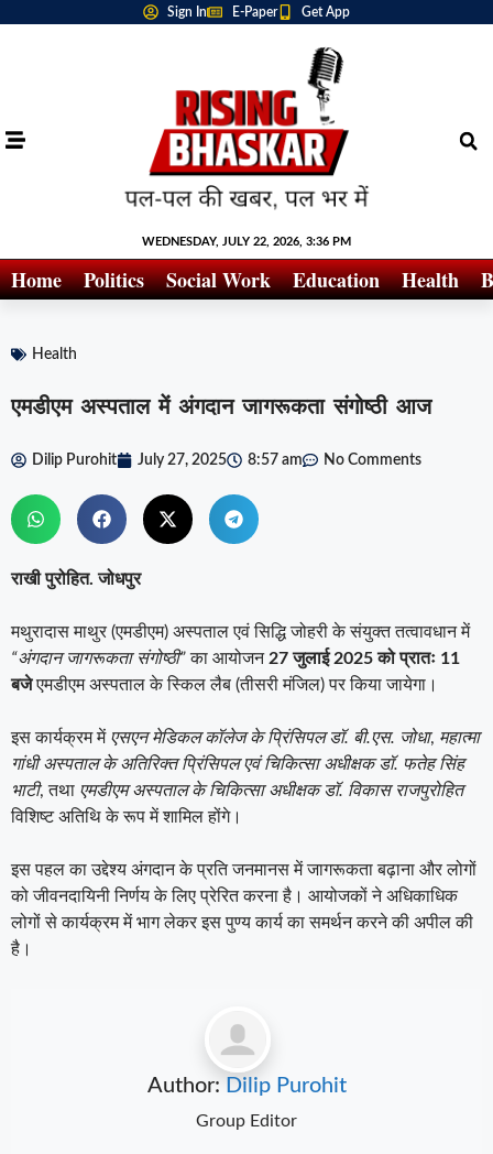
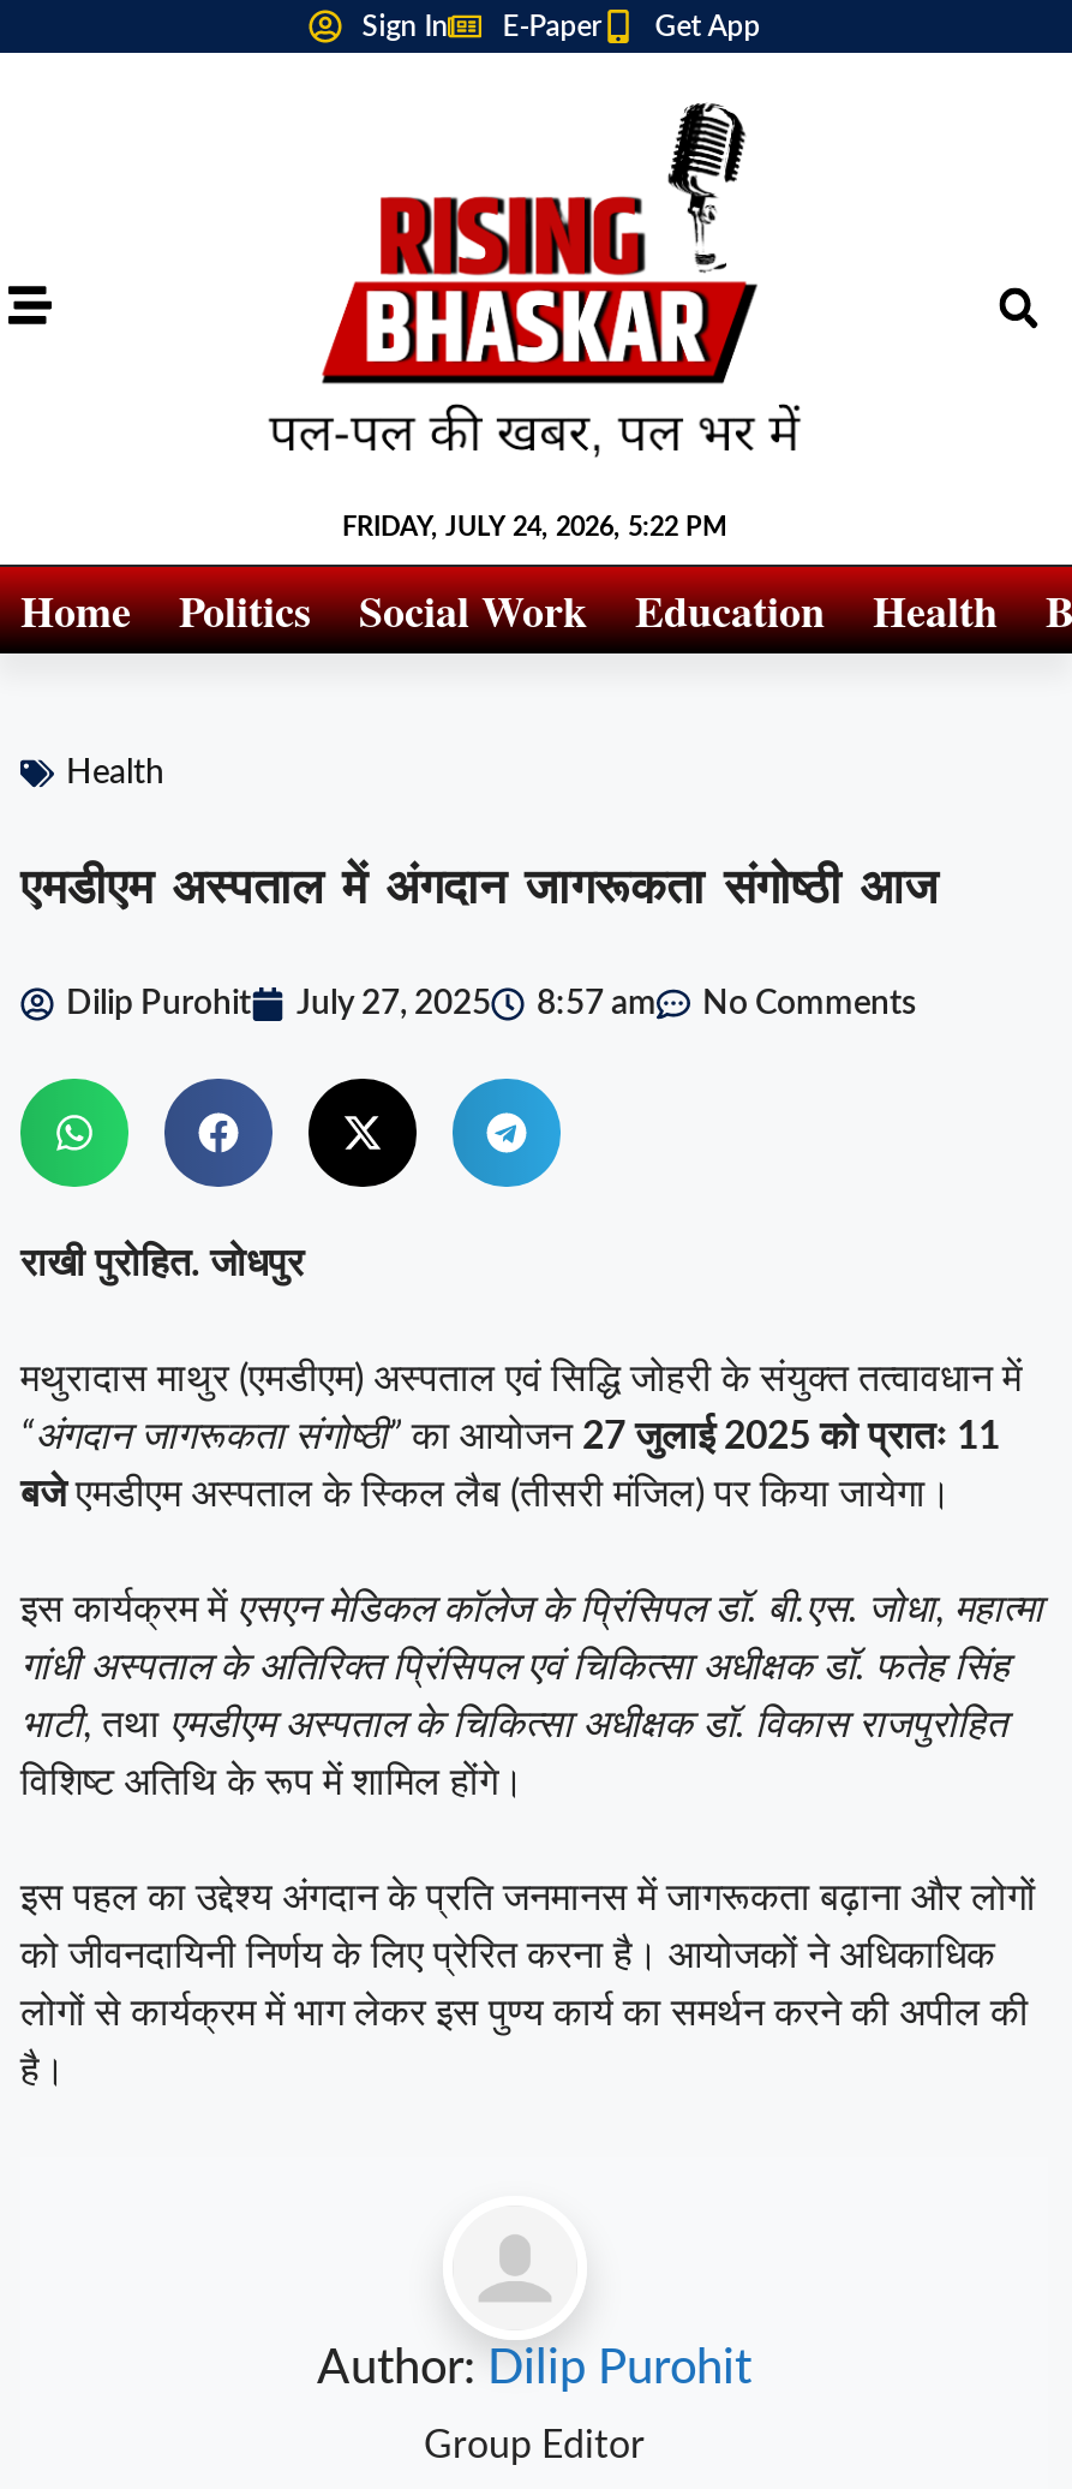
[142,235,351,247] WEDNESDAY, JULY 22, 2026, 3:36 PM -> [342,513,726,540] FRIDAY, JULY 24, 2026, 5:22 PM

